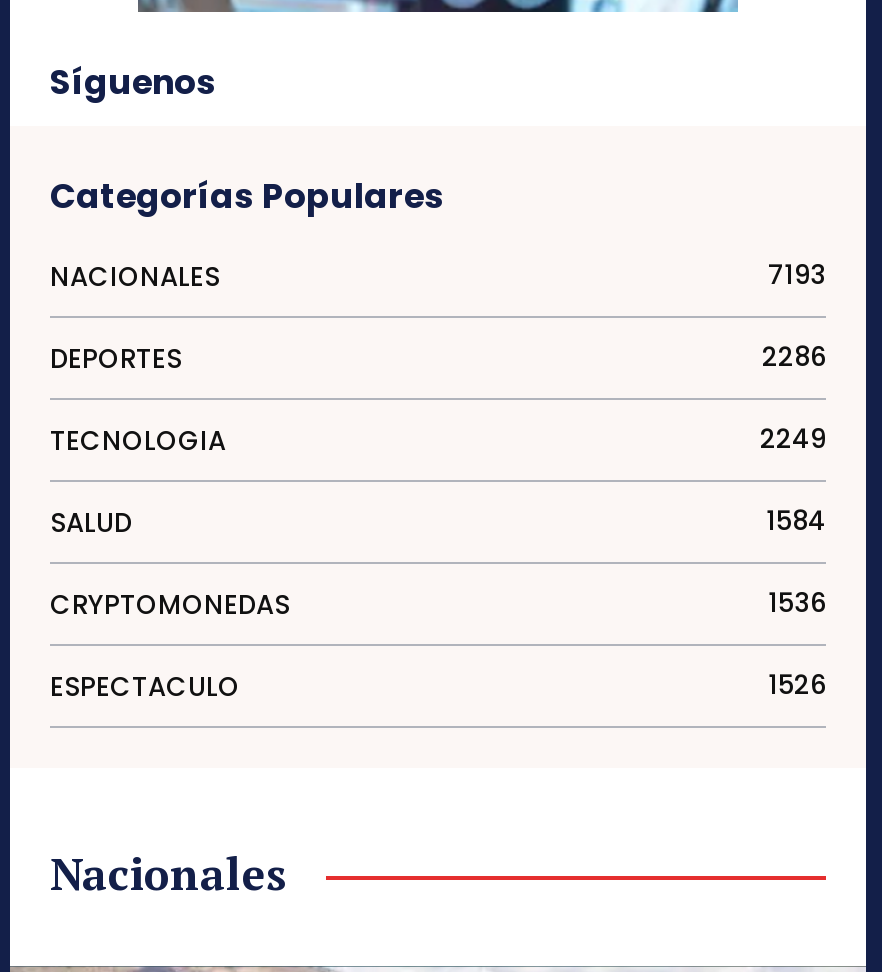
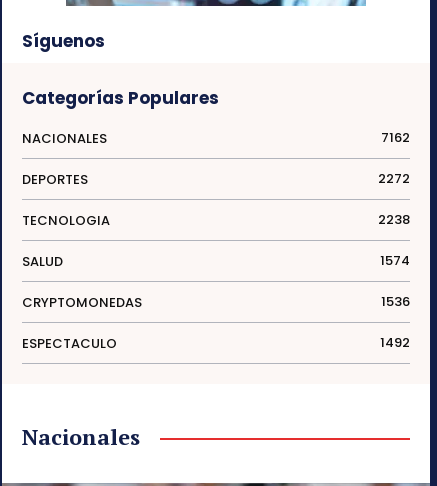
[768,256,826,294] 7193 -> [381,128,410,147] 7162
[762,338,826,376] 2286 -> [378,169,410,188] 2272
[760,420,826,458] 2249 -> [378,210,410,229] 2238
[766,502,826,540] 1584 -> [380,251,410,270] 1574
[768,666,826,704] 1526 -> [380,333,410,352] 1492

